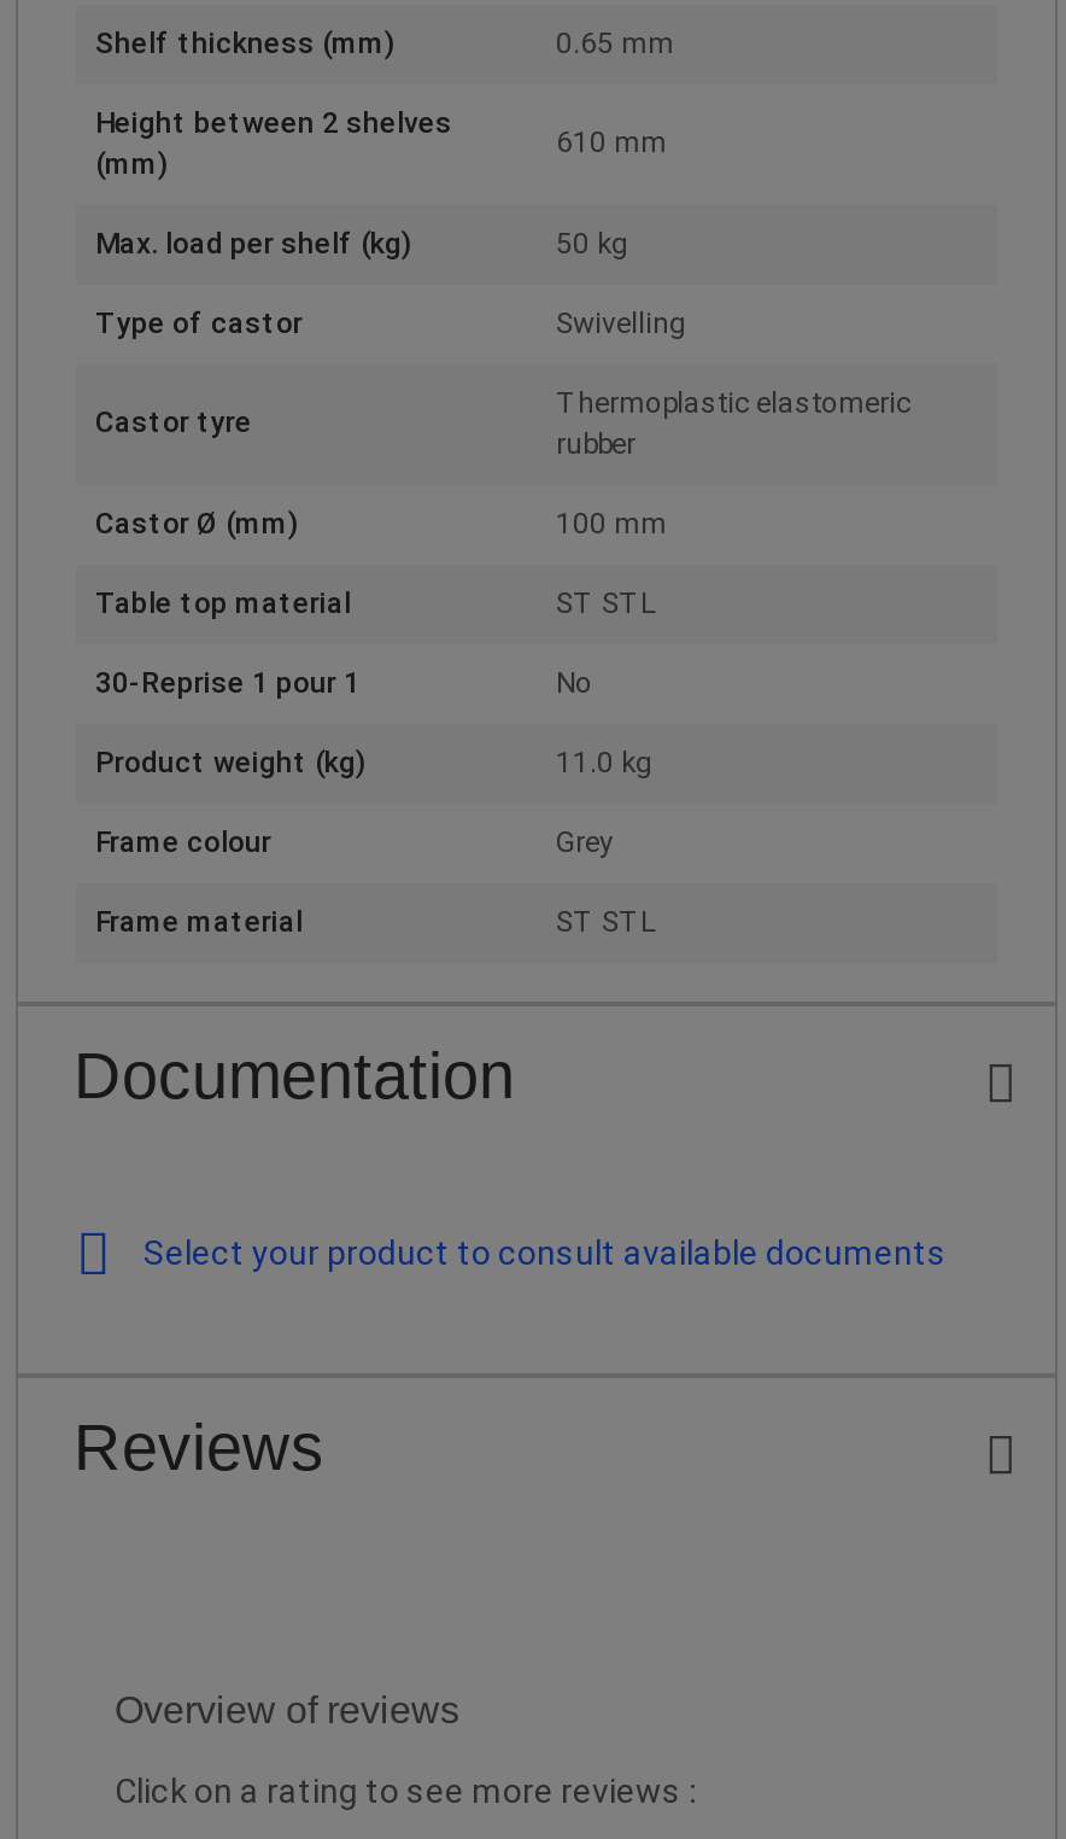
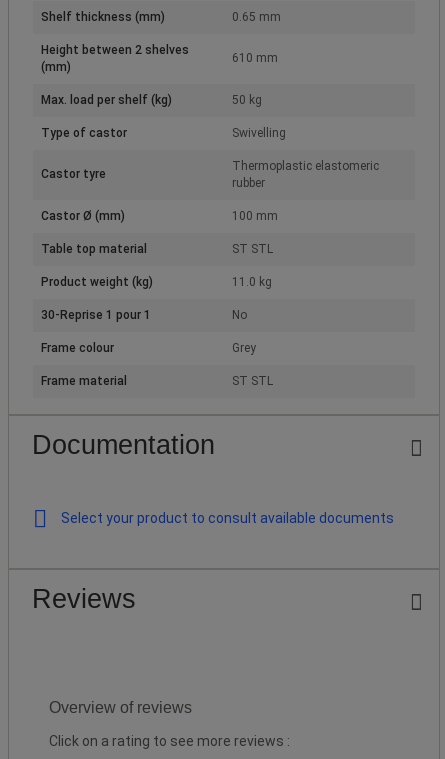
moved [95,666,592,700] -> [41,308,247,322]: 30-Reprise 1 pour 1 | No
moved [95,745,652,779] -> [41,275,272,289]: Product weight (kg) | 11.0 kg

